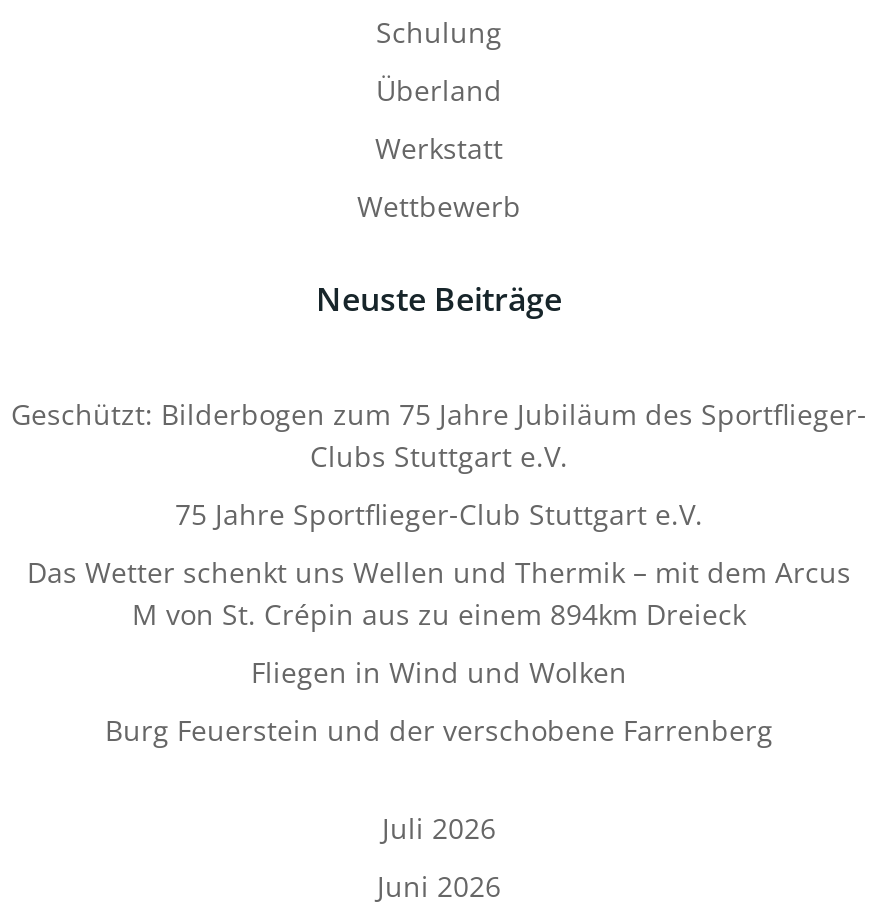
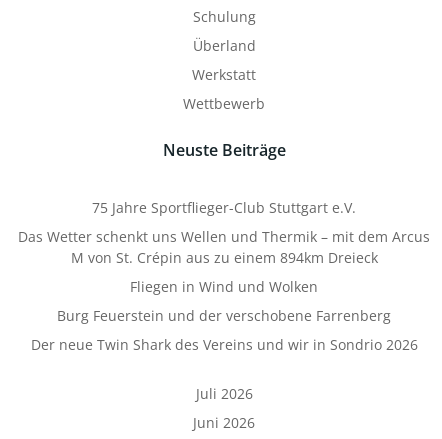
[11,395,867,475] Geschützt: Bilderbogen zum 75 Jahre Jubiläum des Sportflieger- | Clubs Stuttgart e.V. -> none
moved [27,495,851,749] -> [18,198,430,325]: 75 Jahre Sportflieger-Club Stuttgart e.V. | Das Wetter schenkt uns Wellen und Thermik – mit dem Arcus | M von St. Crépin aus zu einem 894km Dreieck | Fliegen in Wind und Wolken | Burg Feuerstein und der verschobene Farrenberg
none -> [30,335,417,354] Der neue Twin Shark des Vereins und wir in Sondrio 2026

